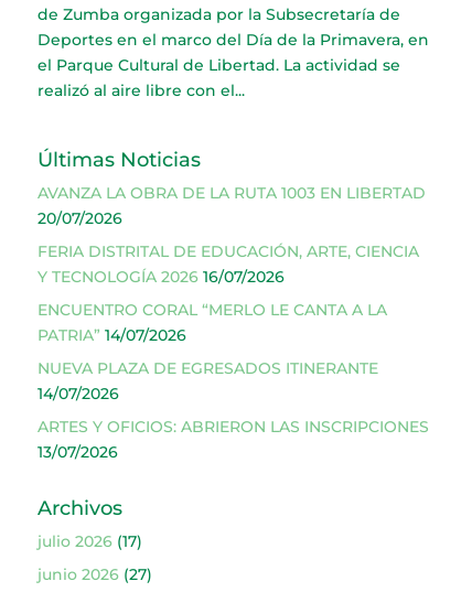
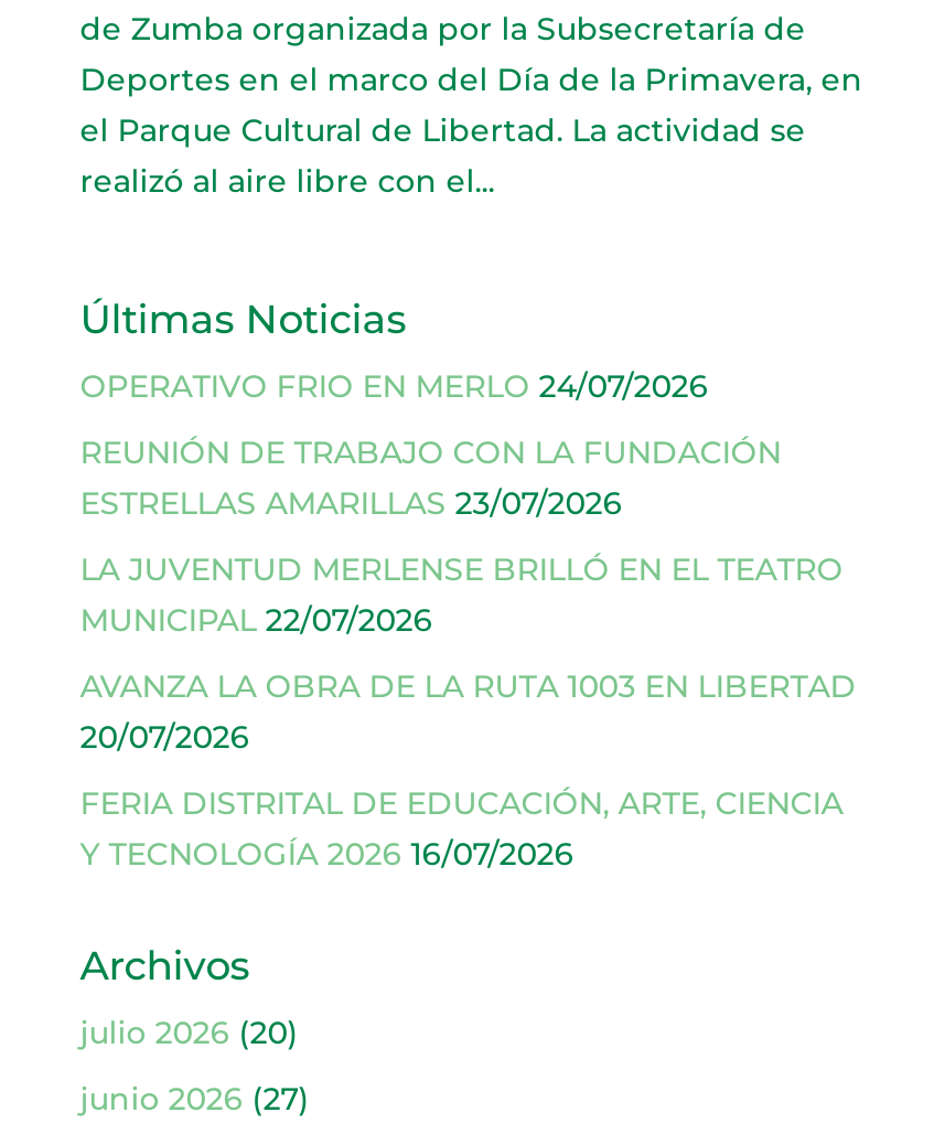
none -> [80,365,843,639] OPERATIVO FRIO EN MERLO 24/07/2026 | REUNIÓN DE TRABAJO CON LA FUNDACIÓN | ESTRELLAS AMARILLAS 23/07/2026 | LA JUVENTUD MERLENSE BRILLÓ EN EL TEATRO | MUNICIPAL 22/07/2026
moved [37,183,425,286] -> [80,665,856,873]: AVANZA LA OBRA DE LA RUTA 1003 EN LIBERTAD | 20/07/2026 | FERIA DISTRITAL DE EDUCACIÓN, ARTE, CIENCIA | Y TECNOLOGÍA 2026 16/07/2026
[37,299,429,461] ENCUENTRO CORAL “MERLO LE CANTA A LA | PATRIA” 14/07/2026 | NUEVA PLAZA DE EGRESADOS ITINERANTE | 14/07/2026 | ARTES Y OFICIOS: ABRIERON LAS INSCRIPCIONES | 13/07/2026 -> none
[37,531,142,551] julio 2026 (17) -> [80,1012,298,1051] julio 2026 (20)

